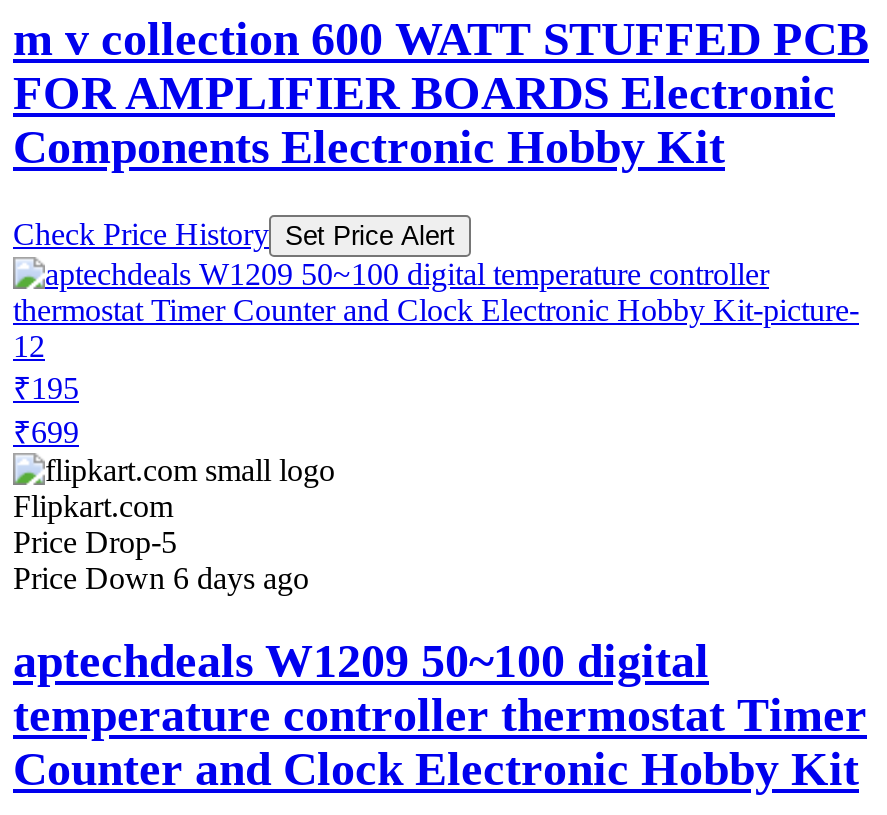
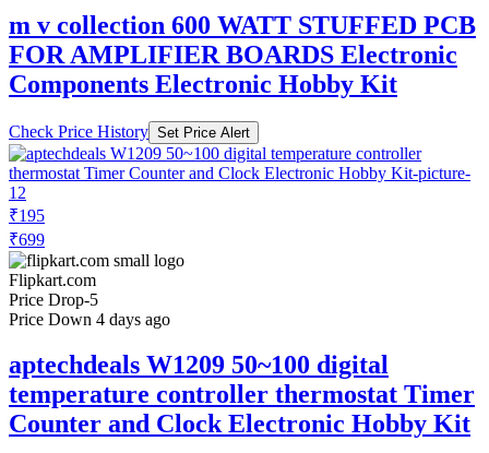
[13,560,309,594] Price Down 6 days ago -> [9,310,170,328] Price Down 4 days ago

